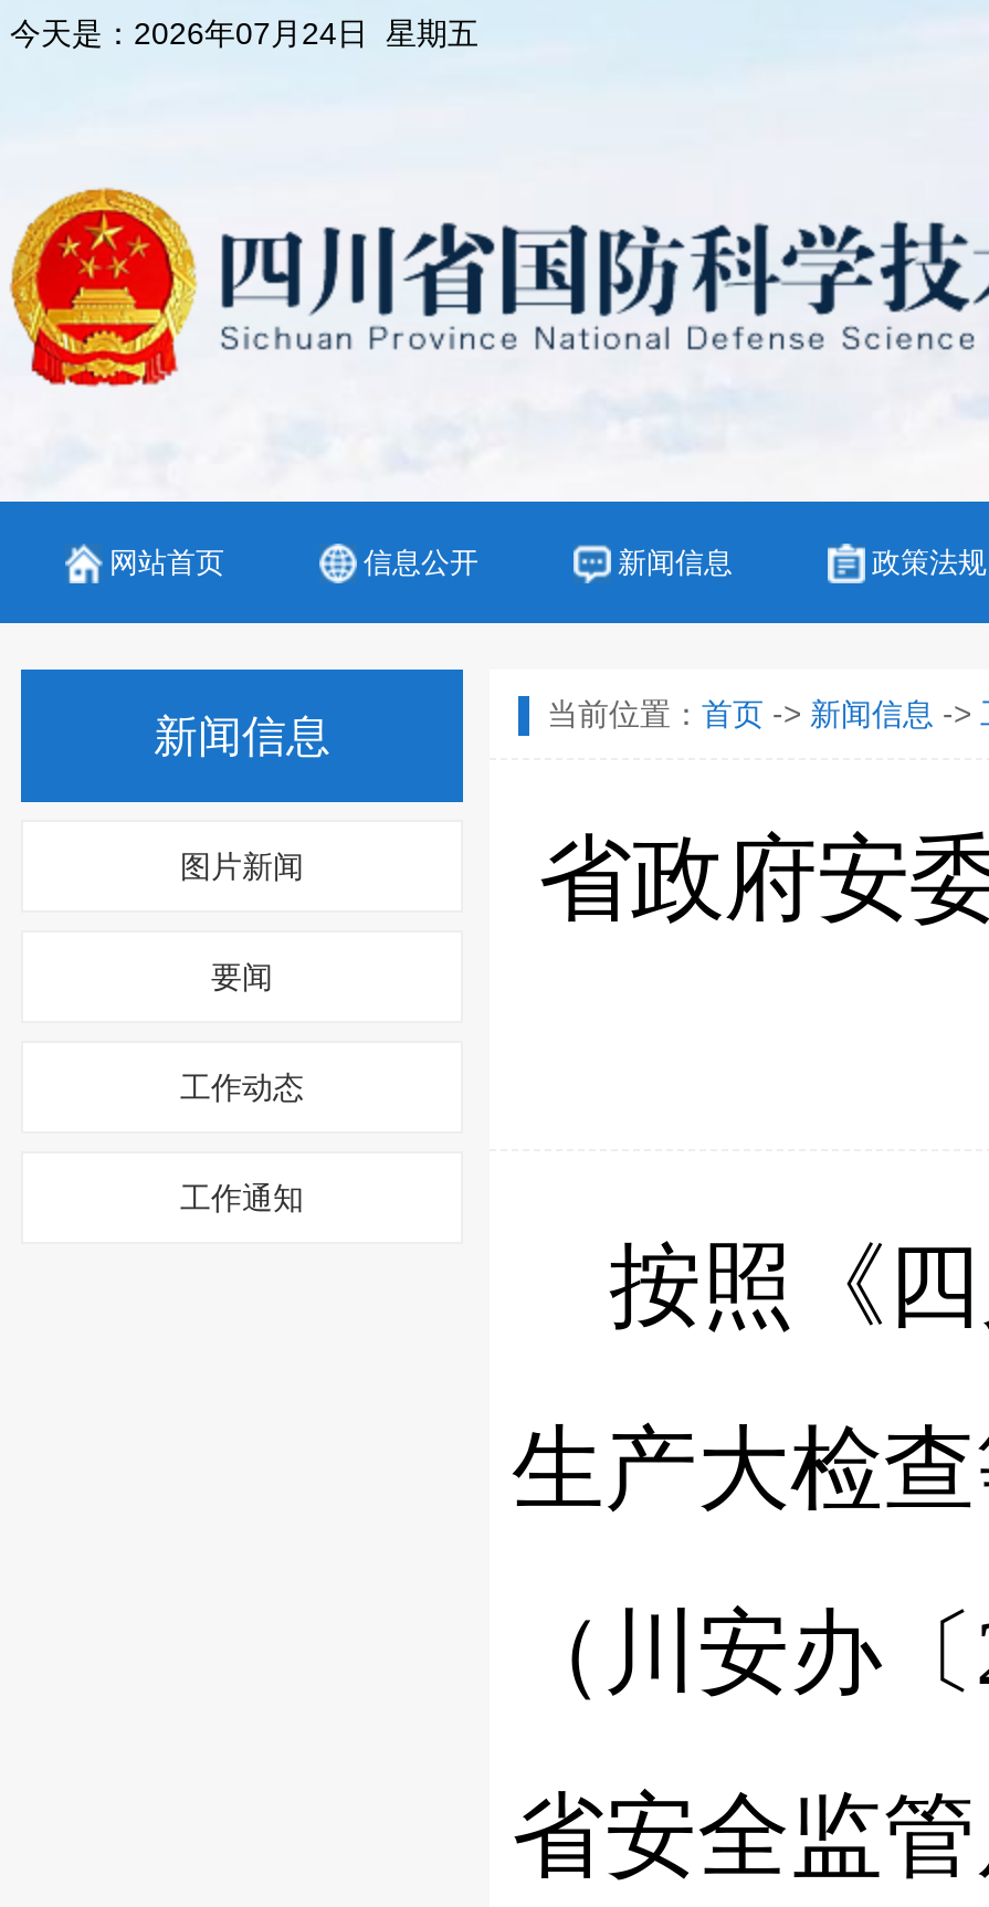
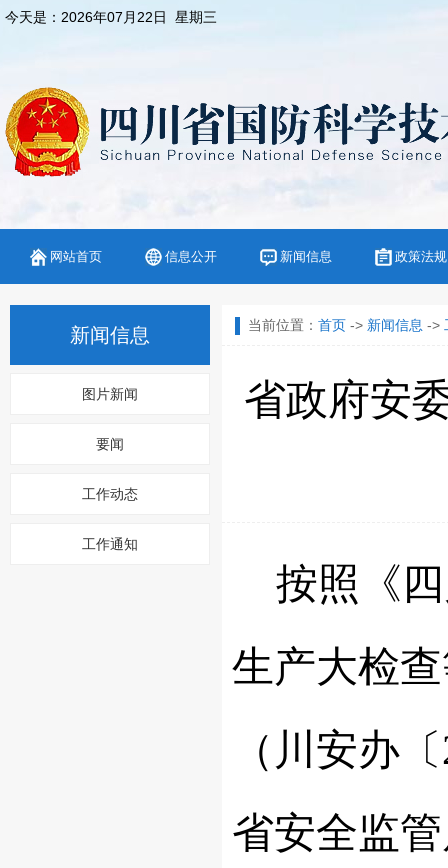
[10,15,478,51] 今天是：2026年07月24日 星期五 -> [5,9,217,25] 今天是：2026年07月22日 星期三

